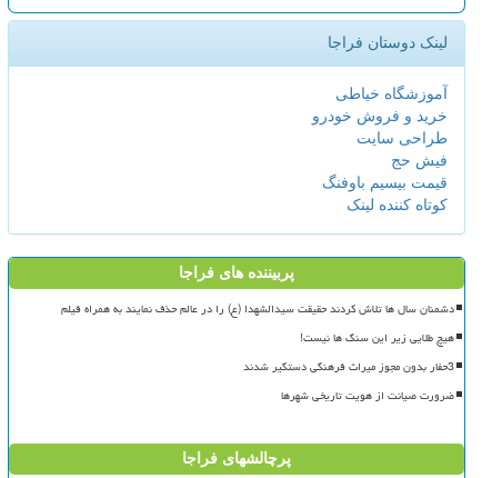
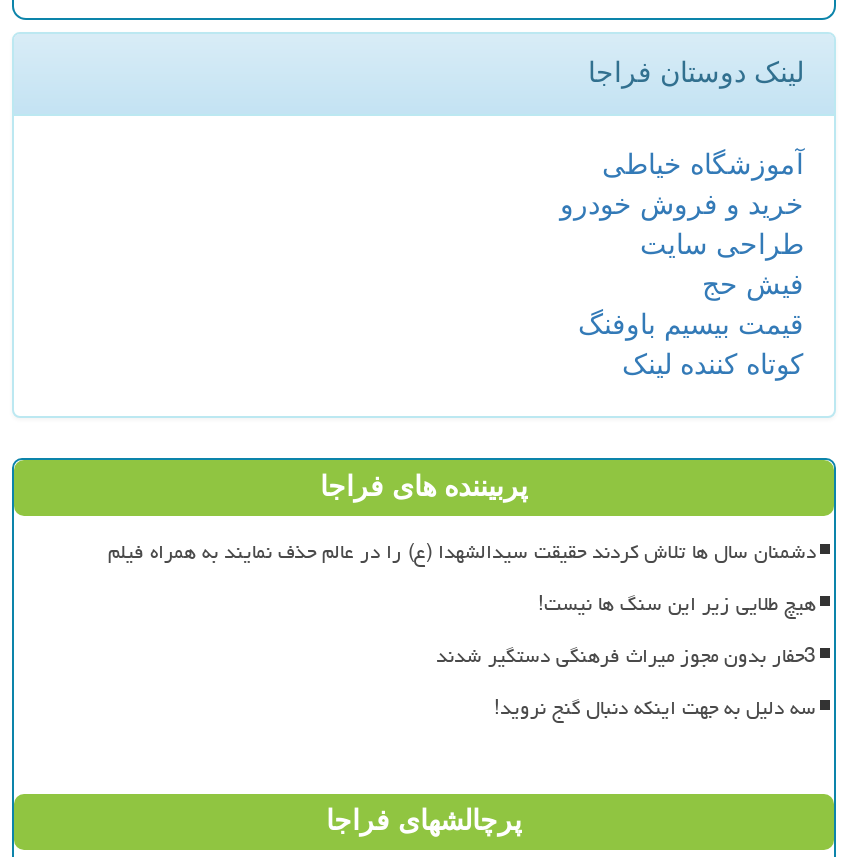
[281,384,454,406] ضرورت صیانت از هویت تاریخی شهرها -> [494,687,816,727] سه دلیل به جهت اینکه دنبال گنج نروید!

